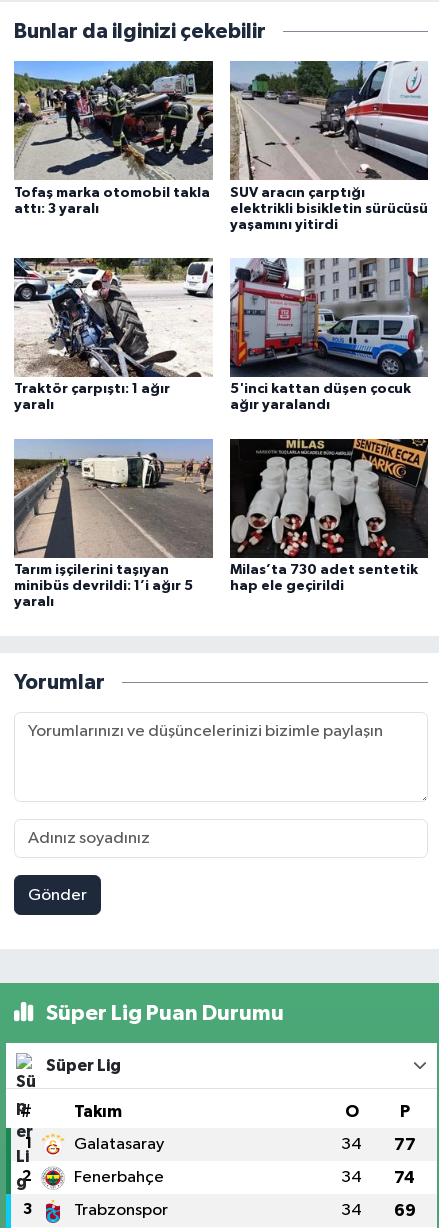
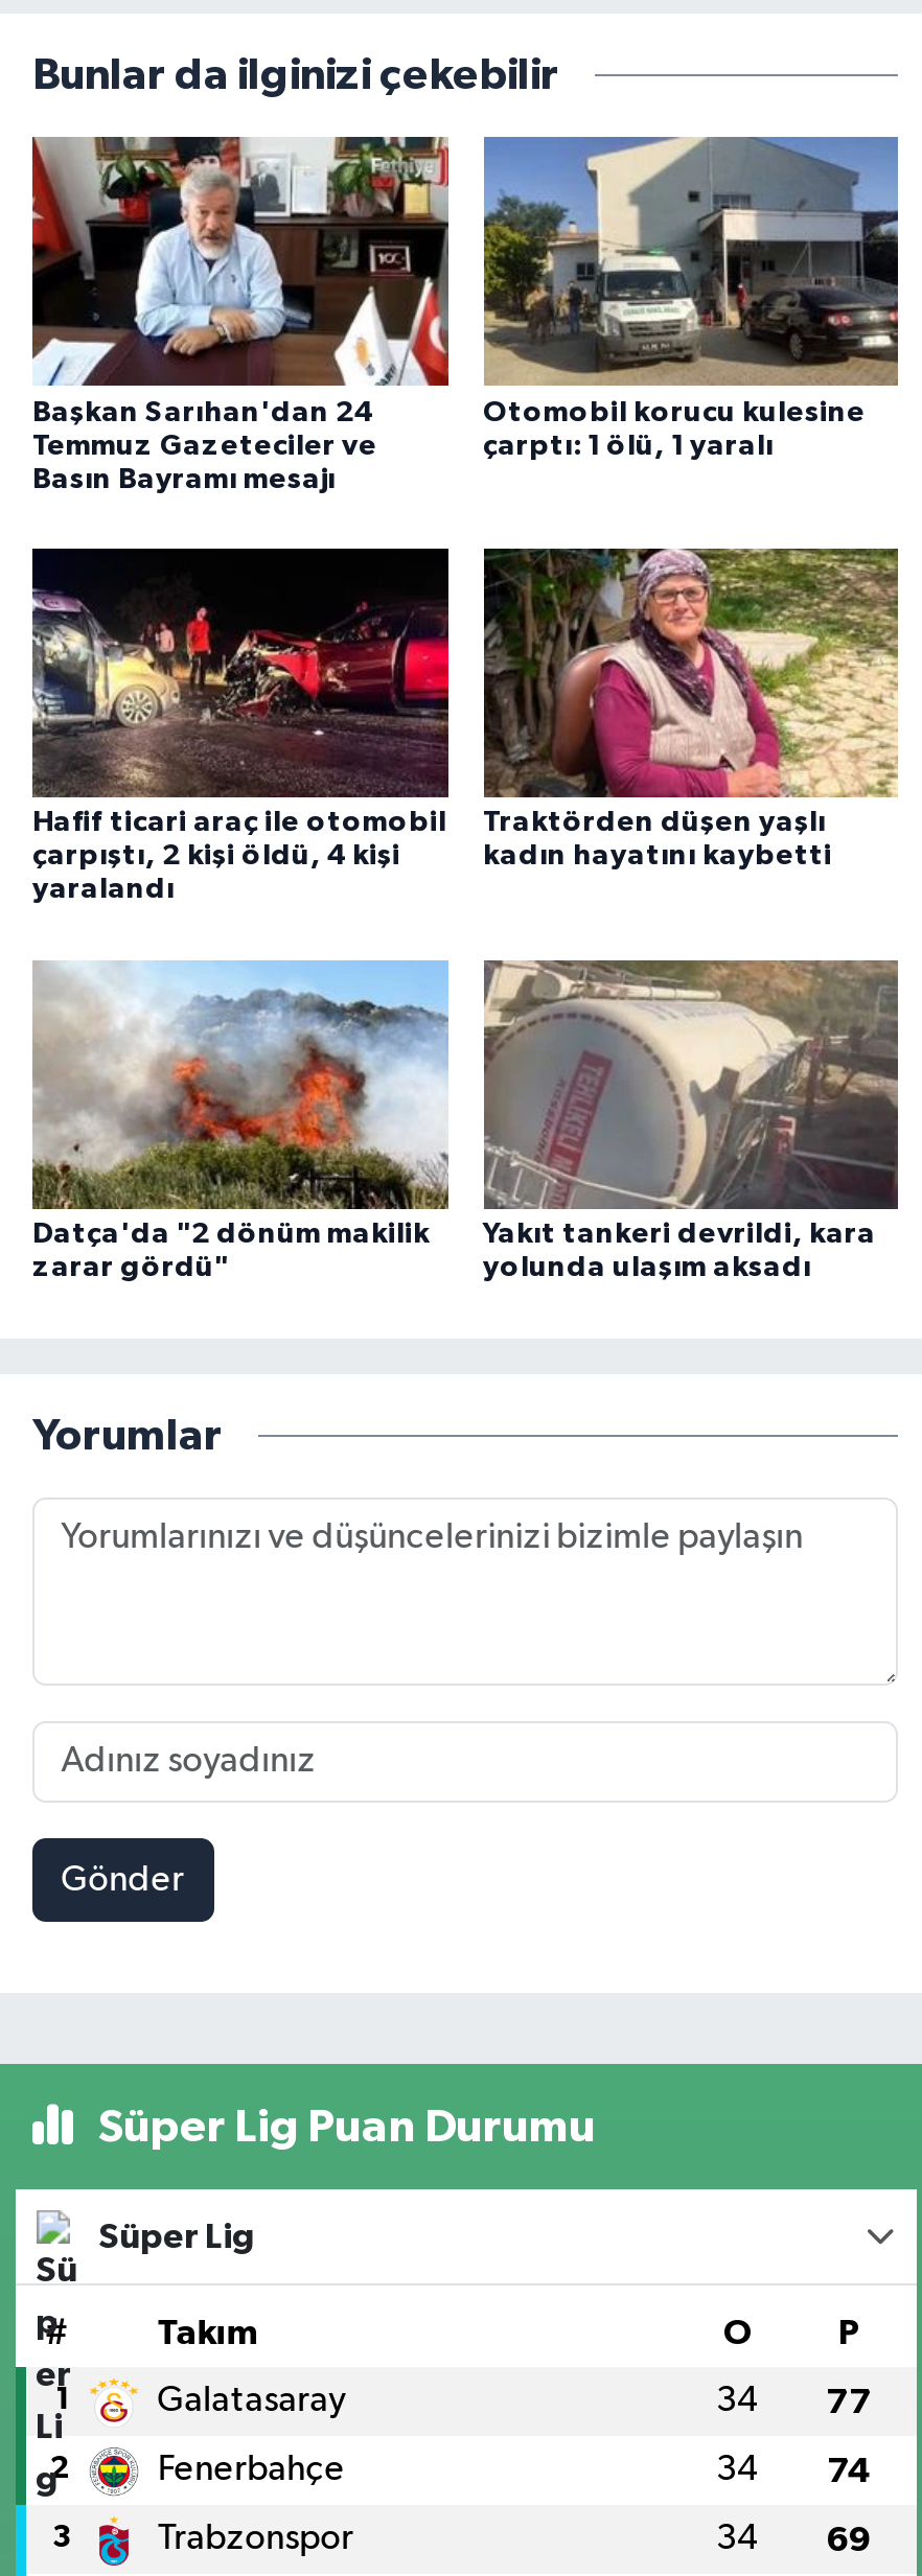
[13,60,214,216] [image] | Tofaş marka otomobil takla | attı: 3 yaralı -> [30,135,451,493] [image] | Başkan Sarıhan'dan 24 | Temmuz Gazeteciler ve | Basın Bayramı mesajı
[229,60,429,232] [image] | SUV aracın çarptığı | elektrikli bisikletin sürücüsü | yaşamını yitirdi -> [483,135,900,460] [image] | Otomobil korucu kulesine | çarptı: 1 ölü, 1 yaralı
[14,257,214,412] [image] | Traktör çarpıştı: 1 ağır | yaralı -> [30,547,451,905] [image] | Hafif ticari araç ile otomobil | çarpıştı, 2 kişi öldü, 4 kişi | yaralandı
[229,257,429,412] [image] | 5'inci kattan düşen çocuk | ağır yaralandı -> [482,547,900,872] [image] | Traktörden düşen yaşlı | kadın hayatını kaybetti
[14,438,214,609] [image] | Tarım işçilerini taşıyan | minibüs devrildi: 1’i ağır 5 | yaralı -> [32,927,451,1283] [image] | Datça'da "2 dönüm makilik | zarar gördü"
[229,438,429,593] [image] | Milas’ta 730 adet sentetik | hap ele geçirildi -> [482,927,898,1283] [image] | Yakıt tankeri devrildi, kara | yolunda ulaşım aksadı

